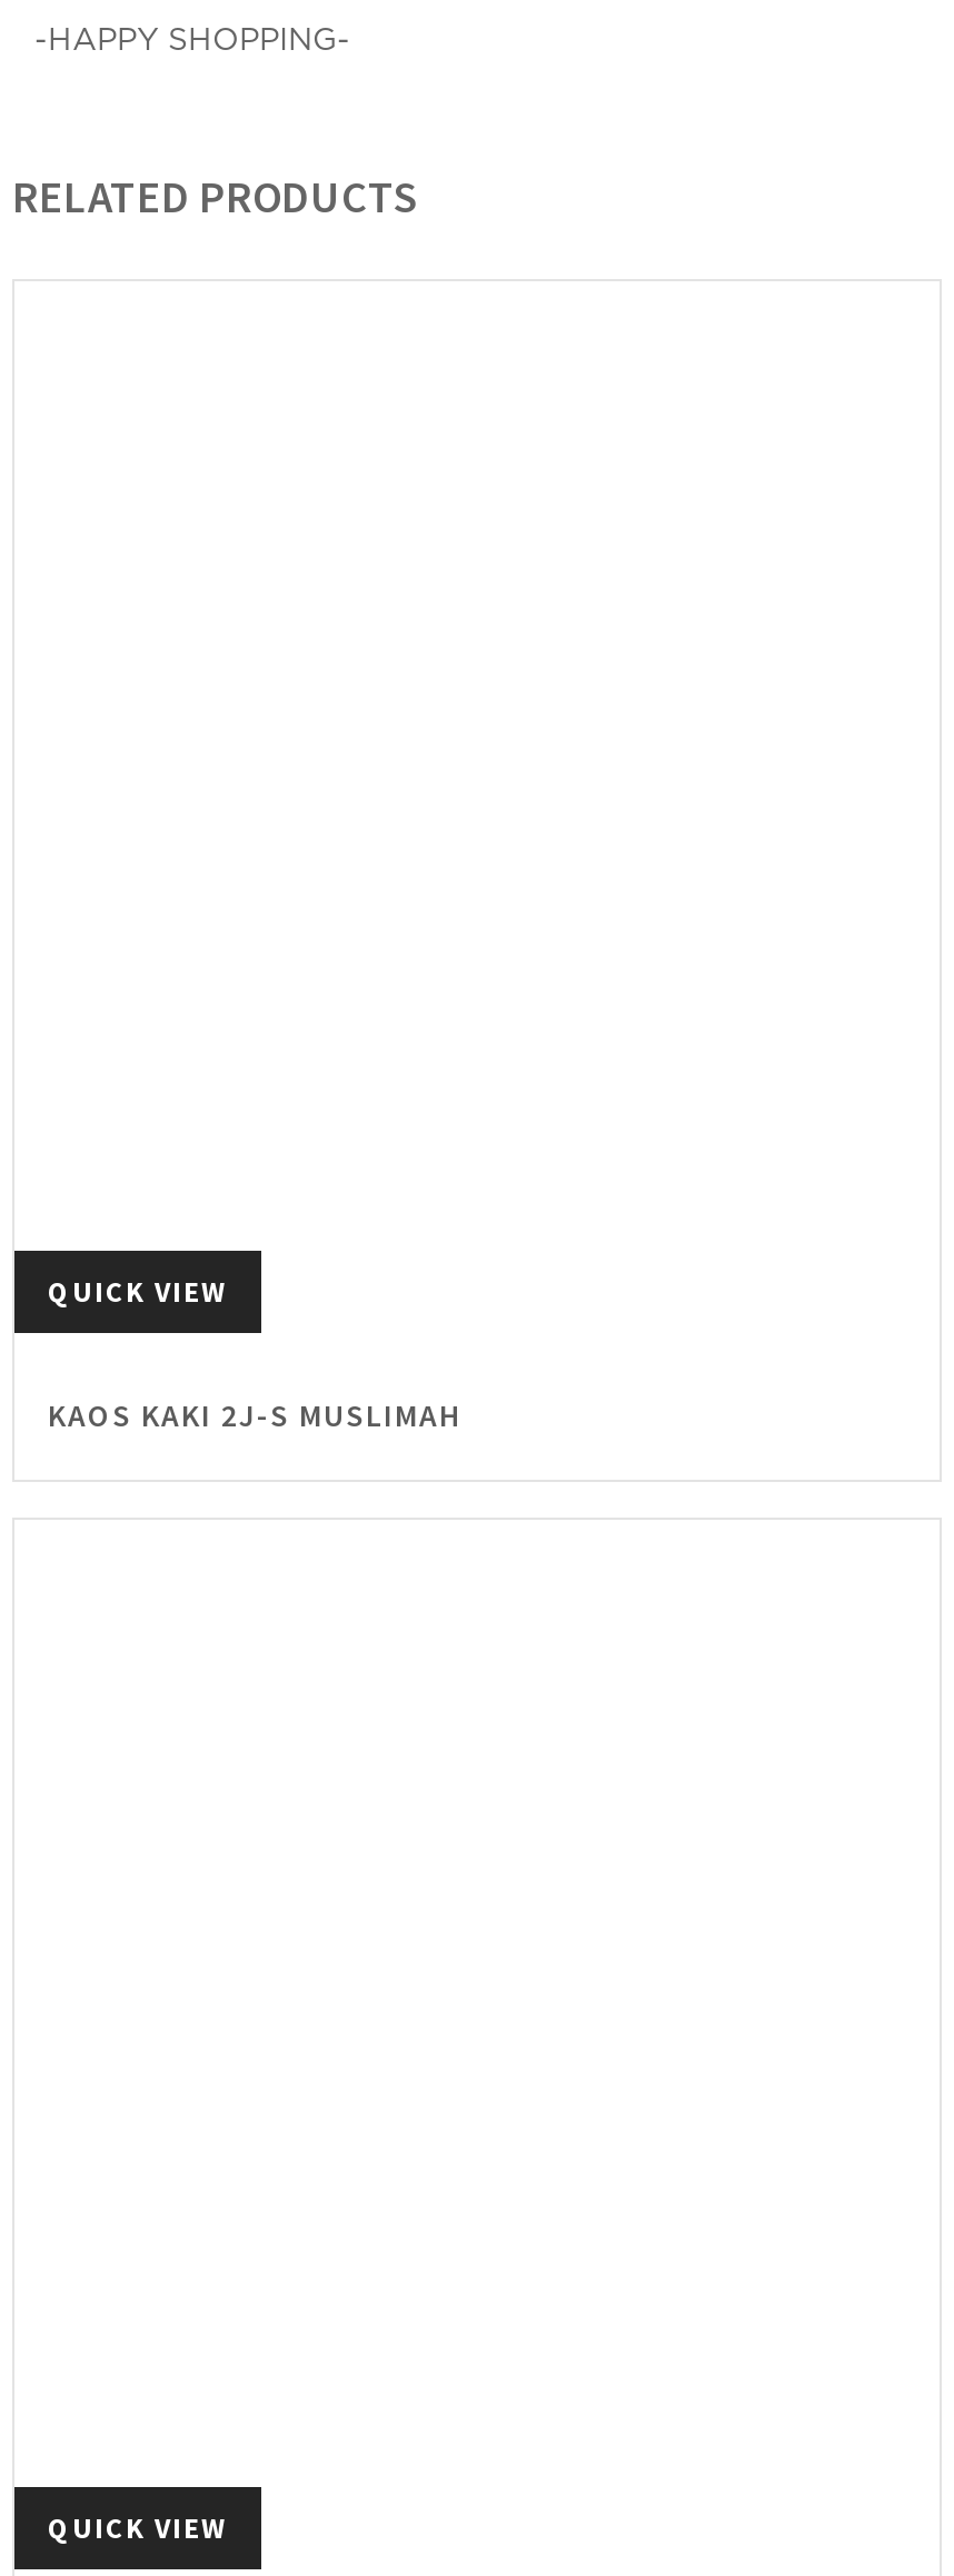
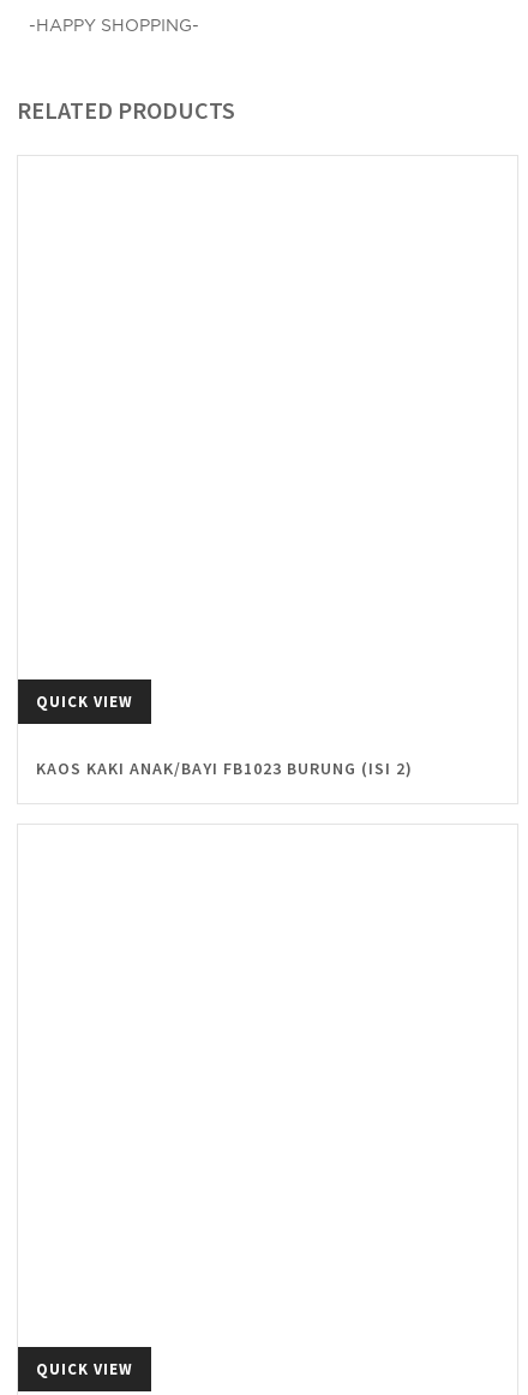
[48,1394,461,1434] KAOS KAKI 2J-S MUSLIMAH -> [36,757,413,779] KAOS KAKI ANAK/BAYI FB1023 BURUNG (ISI 2)

